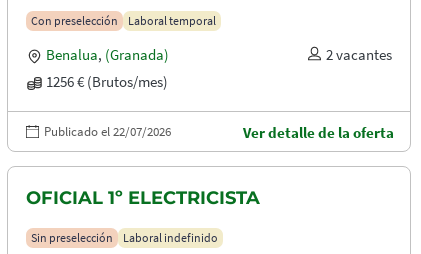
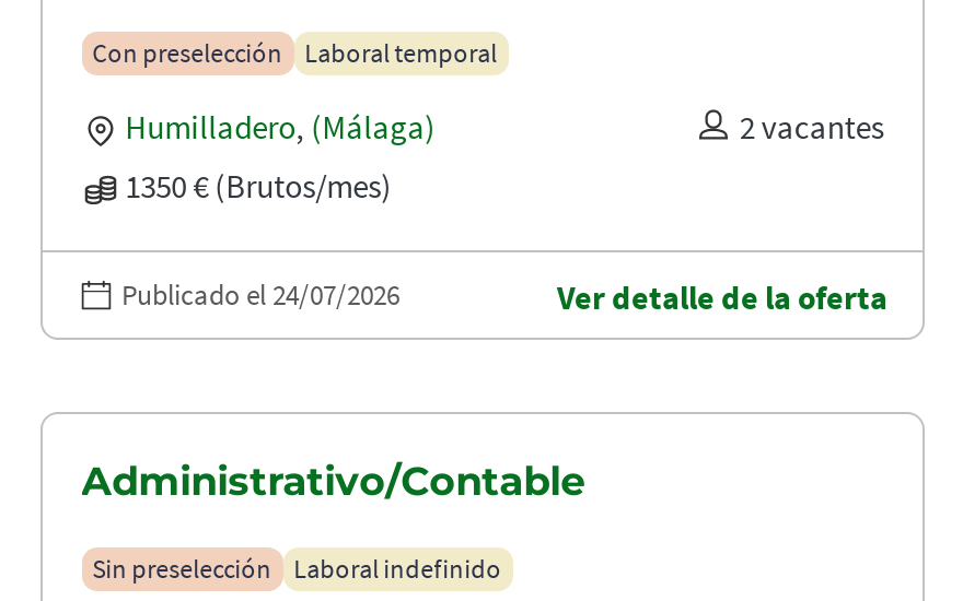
[46,45,169,64] Benalua, (Granada) -> [125,105,436,147] Humilladero, (Málaga)
[46,72,168,91] 1256 € (Brutos/mes) -> [125,164,392,206] 1350 € (Brutos/mes)
[44,123,171,140] Publicado el 22/07/2026 -> [121,276,399,313] Publicado el 24/07/2026
[26,187,260,209] OFICIAL 1º ELECTRICISTA -> [81,457,585,505] Administrativo/Contable

